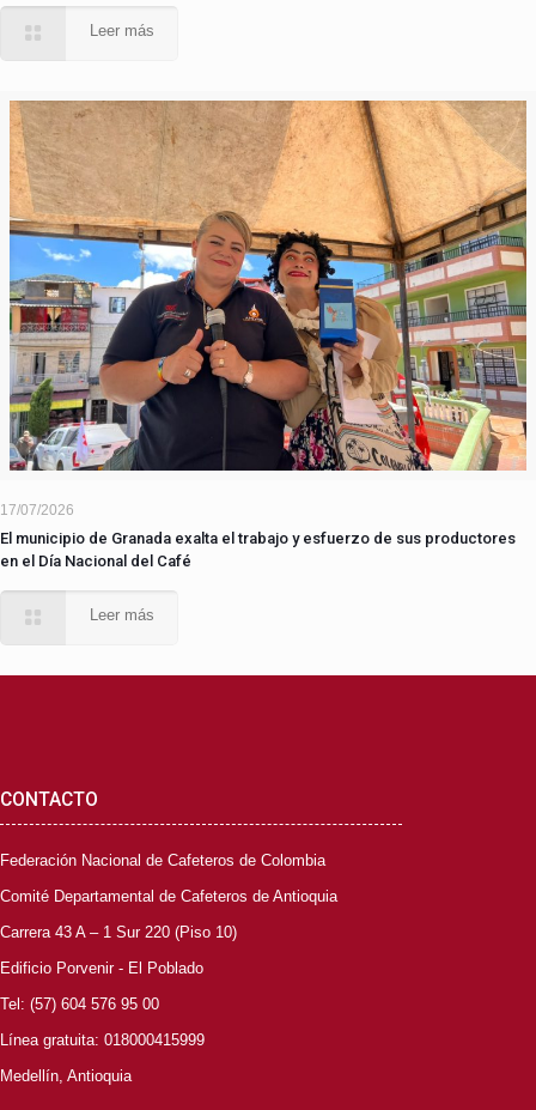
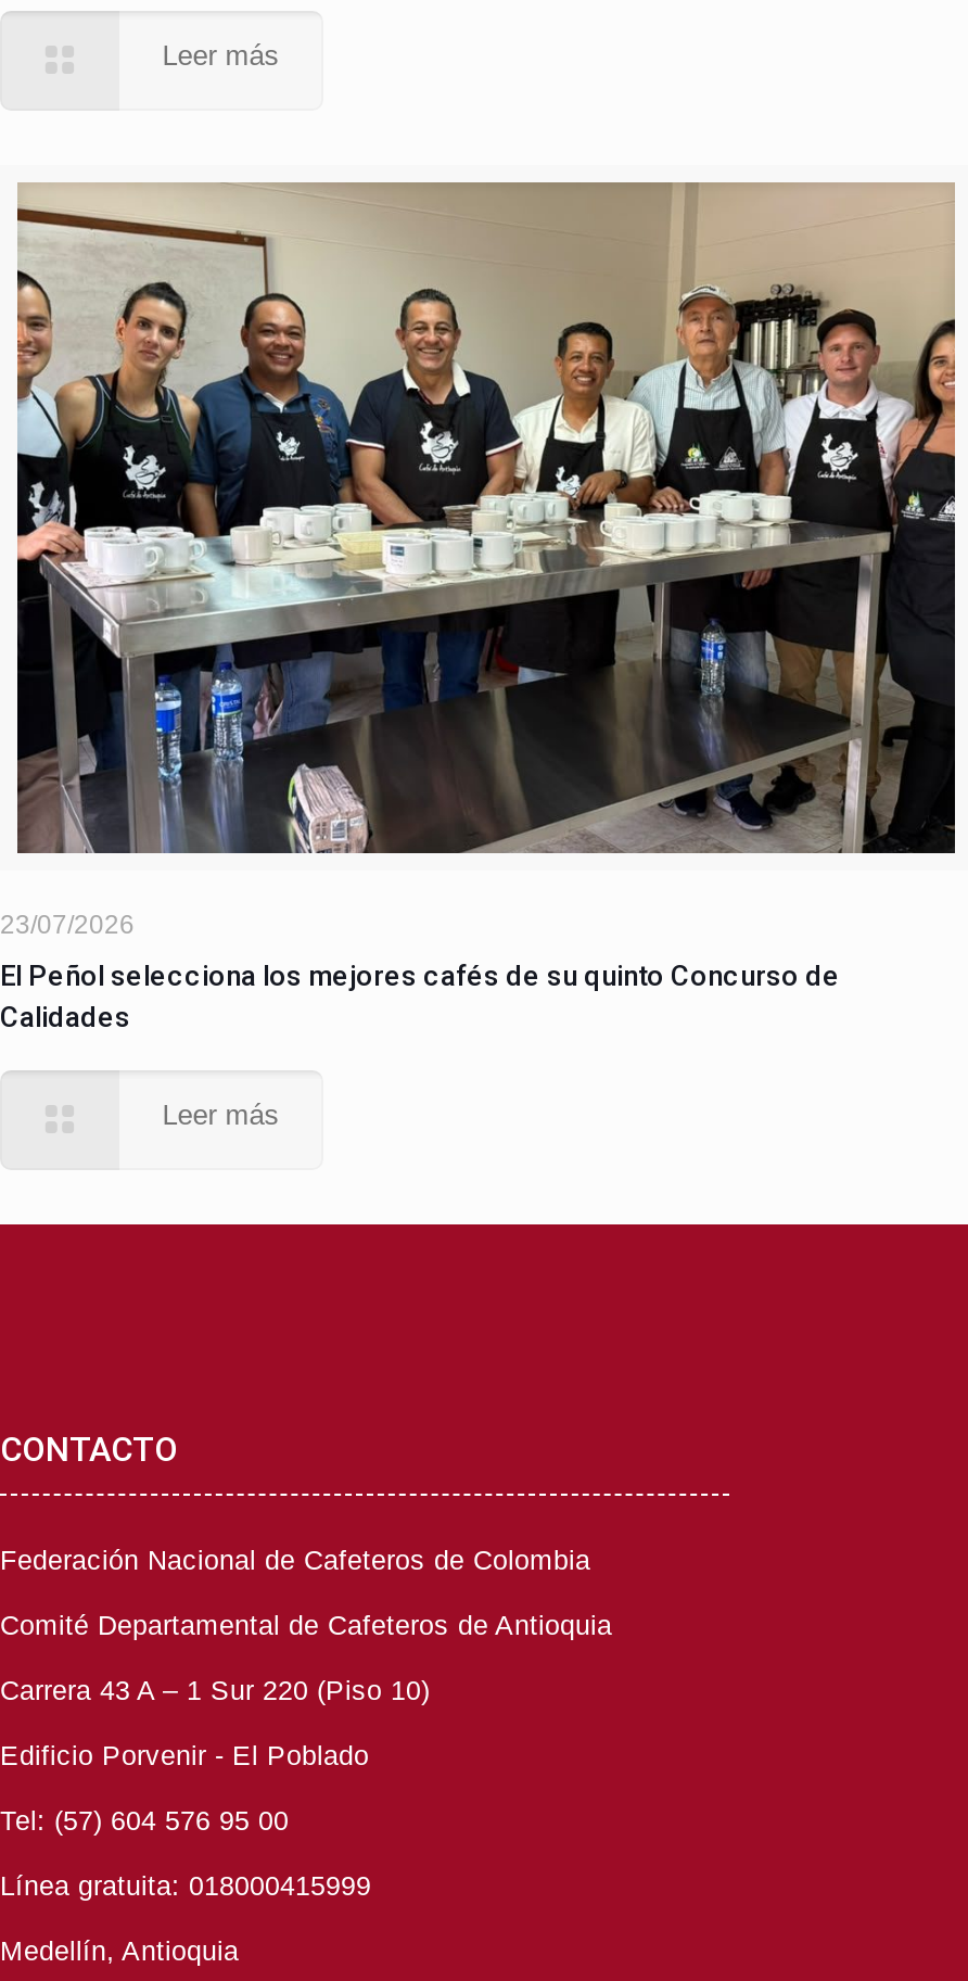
[0,101,528,519] [image] | 17/07/2026 -> [0,182,957,940] [image] | 23/07/2026
[0,529,516,570] El municipio de Granada exalta el trabajo y esfuerzo de sus productores | en el Día Nacional del Café -> [0,960,840,1034] El Peñol selecciona los mejores cafés de su quinto Concurso de | Calidades

